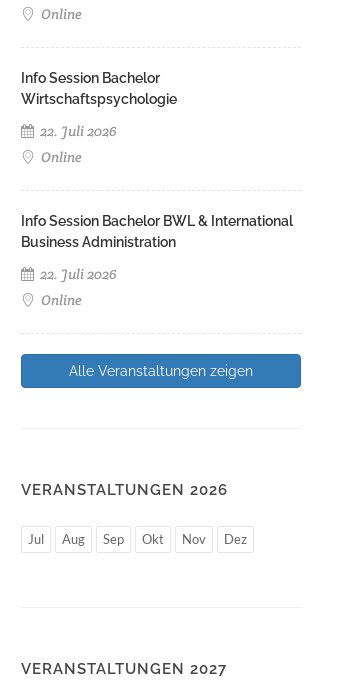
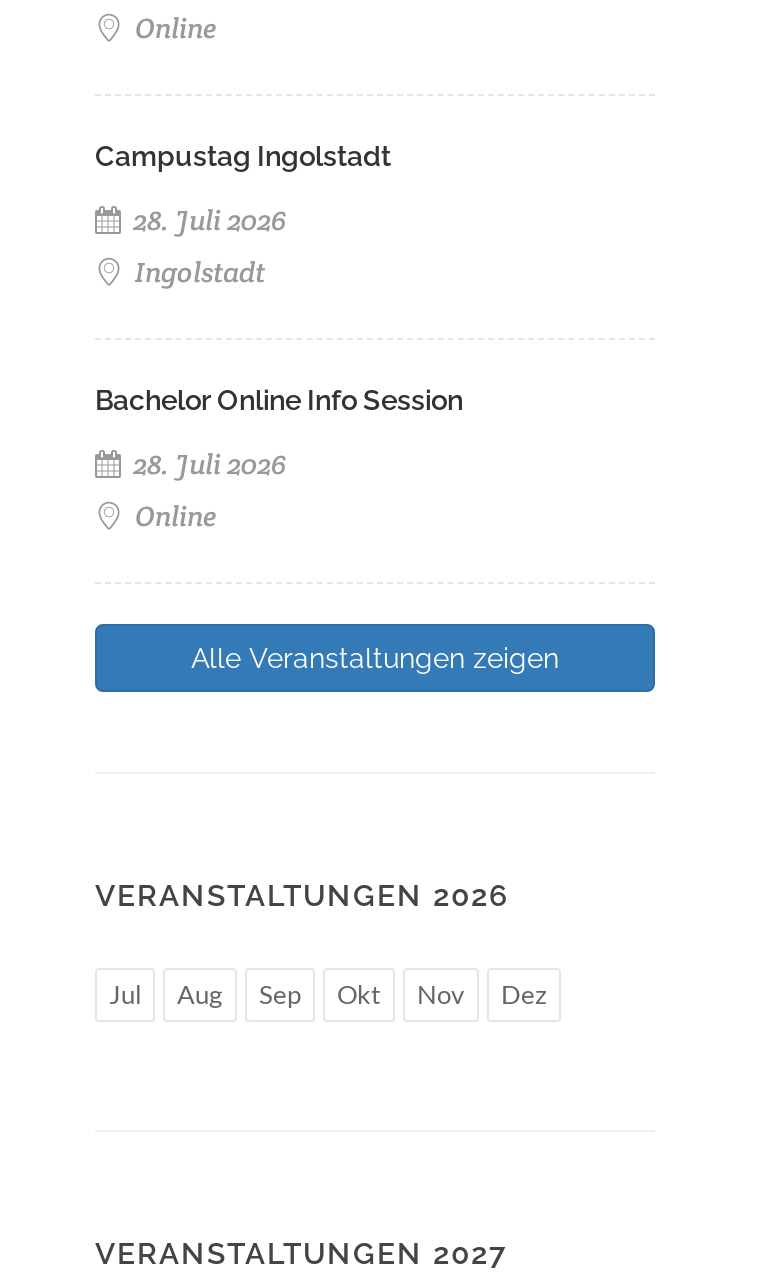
[21,69,177,106] Info Session Bachelor | Wirtschaftspsychologie -> [95,139,391,171] Campustag Ingolstadt
[37,121,117,165] 22. Juli 2026 | Online -> [127,201,287,289] 28. Juli 2026 | Ingolstadt
[21,212,293,249] Info Session Bachelor BWL & International | Business Administration -> [95,383,463,415] Bachelor Online Info Session
[37,264,117,282] 22. Juli 2026 -> [127,445,287,481] 28. Juli 2026

